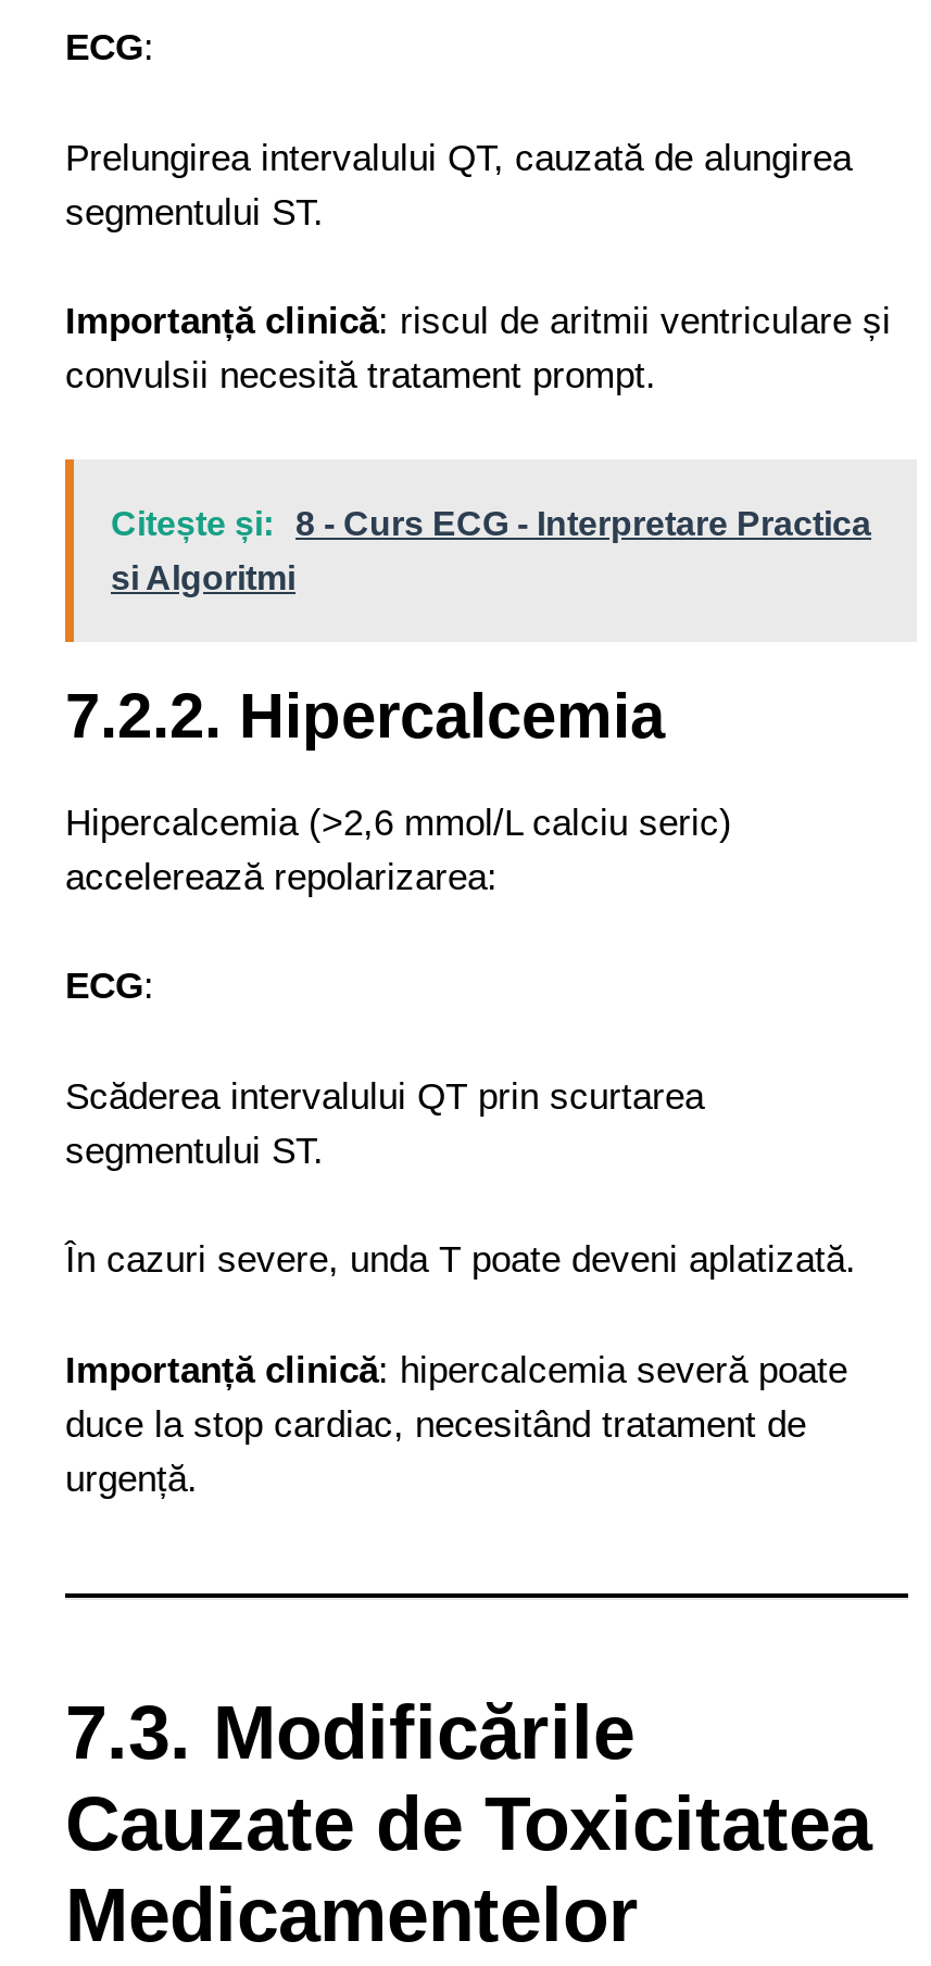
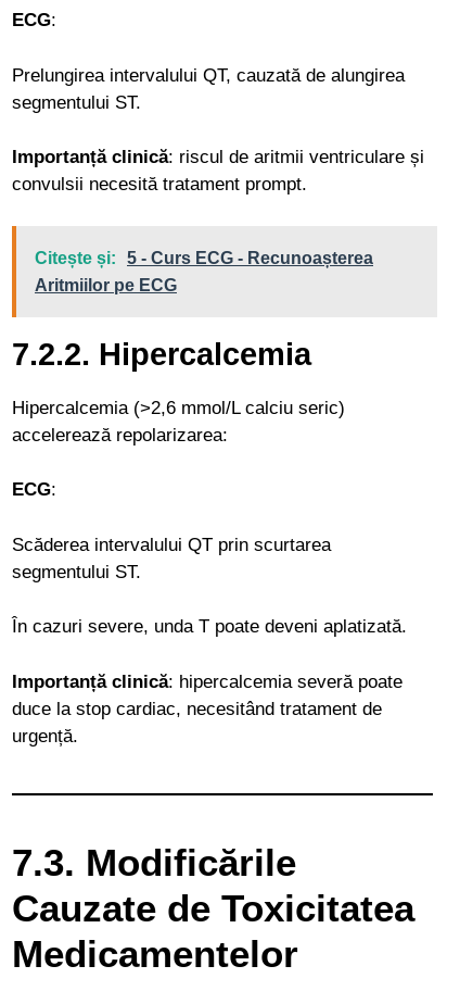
[111,505,871,542] Citește și: 8 - Curs ECG - Interpretare Practica -> [35,249,373,267] Citește și: 5 - Curs ECG - Recunoașterea
[111,559,295,596] si Algoritmi -> [35,276,177,294] Aritmiilor pe ECG

